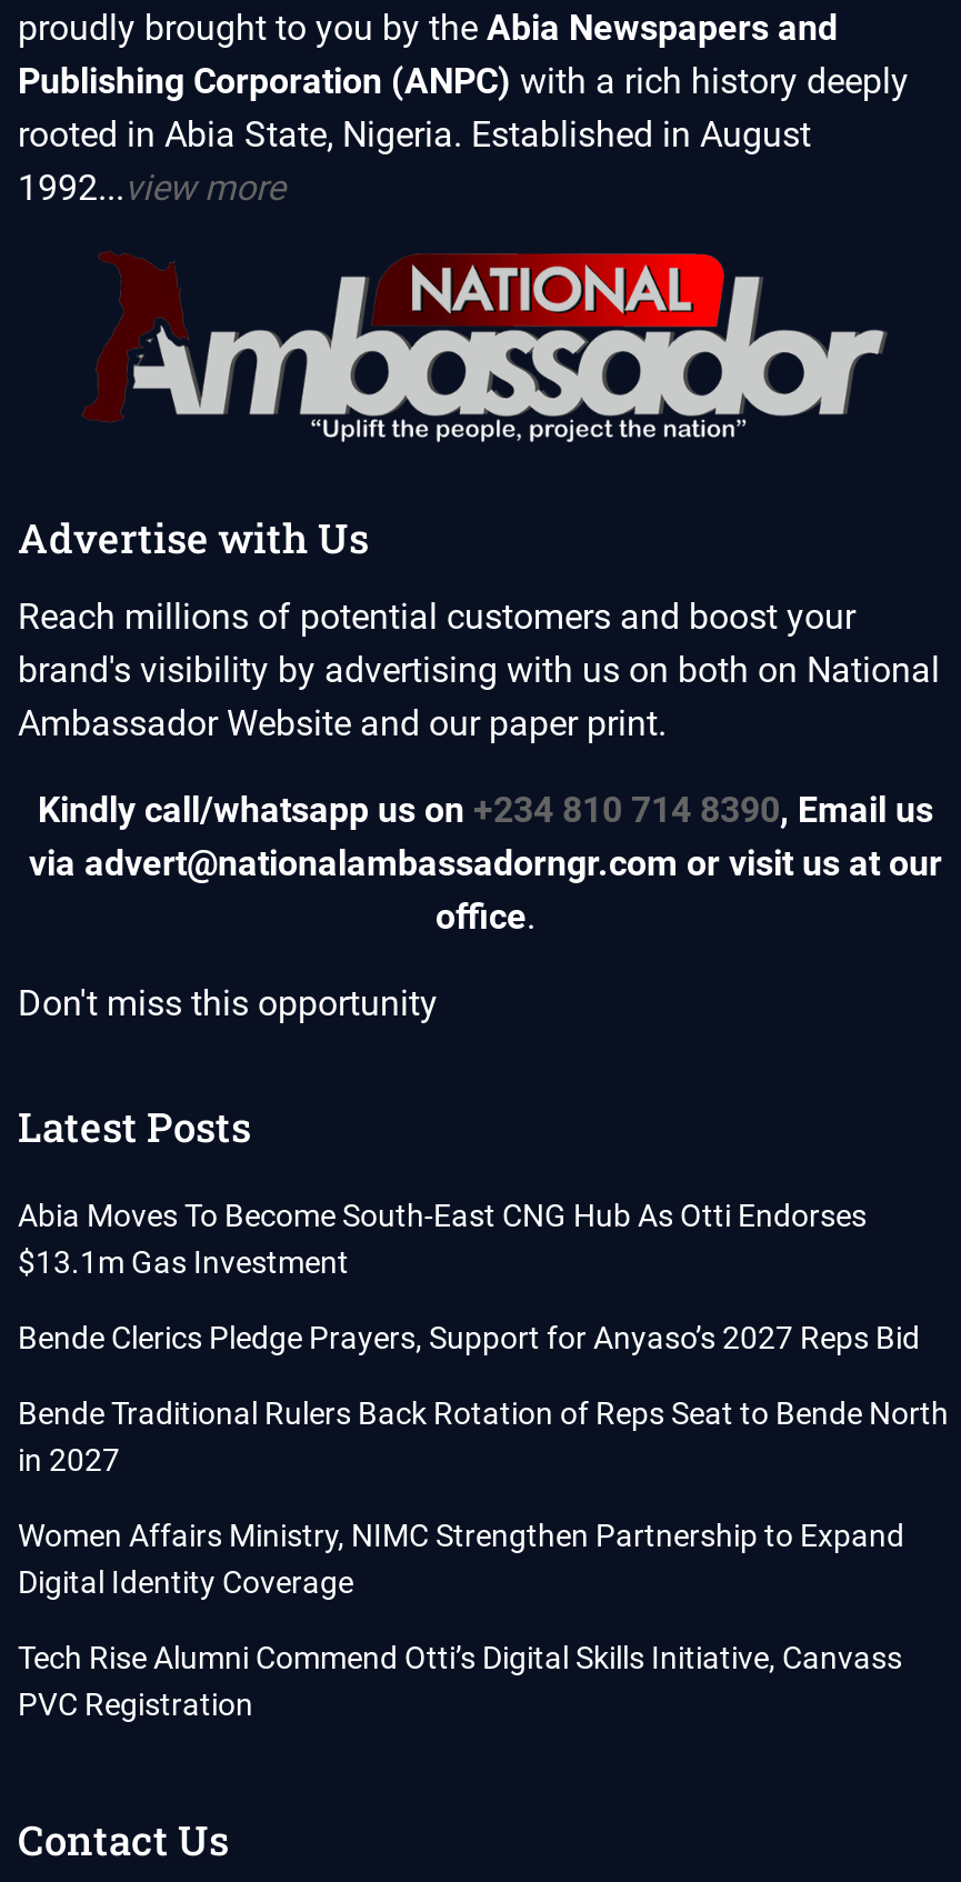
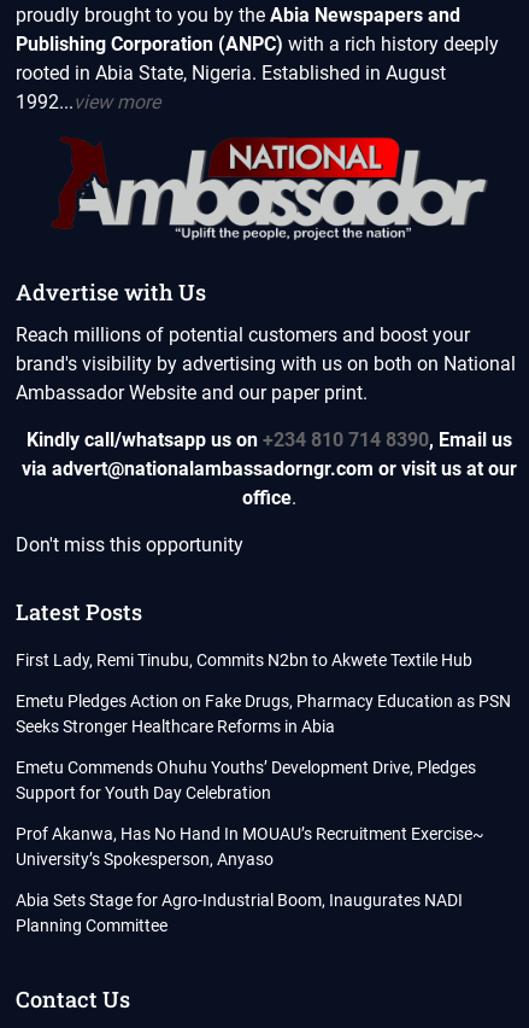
[18,1198,866,1280] Abia Moves To Become South-East CNG Hub As Otti Endorses | $13.1m Gas Investment -> [16,651,473,670] First Lady, Remi Tinubu, Commits N2bn to Akwete Textile Hub
[18,1320,920,1356] Bende Clerics Pledge Prayers, Support for Anyaso’s 2027 Reps Bid -> [16,692,511,736] Emetu Pledges Action on Fake Drugs, Pharmacy Education as PSN | Seeks Stronger Healthcare Reforms in Abia
[18,1396,949,1478] Bende Traditional Rulers Back Rotation of Reps Seat to Bende North | in 2027 -> [16,758,476,803] Emetu Commends Ohuhu Youths’ Development Drive, Pledges | Support for Youth Day Celebration
[18,1518,904,1600] Women Affairs Ministry, NIMC Strengthen Partnership to Expand | Digital Identity Coverage -> [16,824,485,869] Prof Akanwa, Has No Hand In MOUAU’s Recruitment Exercise~ | University’s Spokesperson, Anyaso
[18,1640,902,1722] Tech Rise Alumni Commend Otti’s Digital Skills Initiative, Canvass | PVC Registration -> [16,891,463,935] Abia Sets Stage for Agro-Industrial Boom, Inaugurates NADI | Planning Committee

